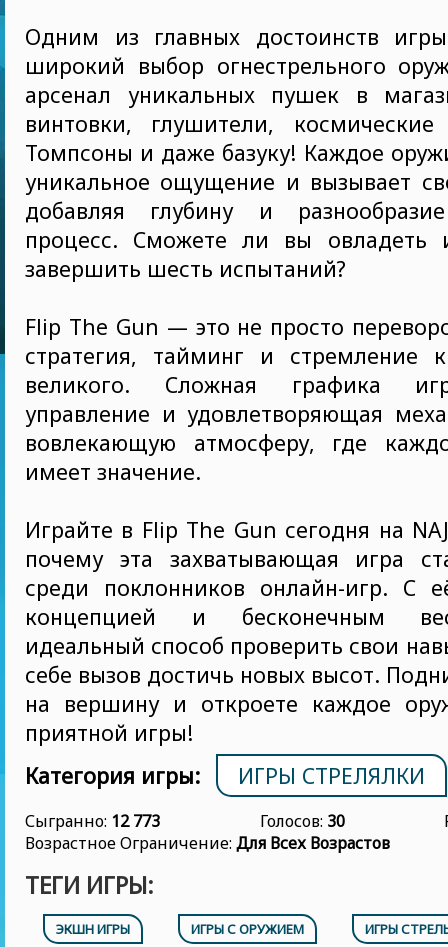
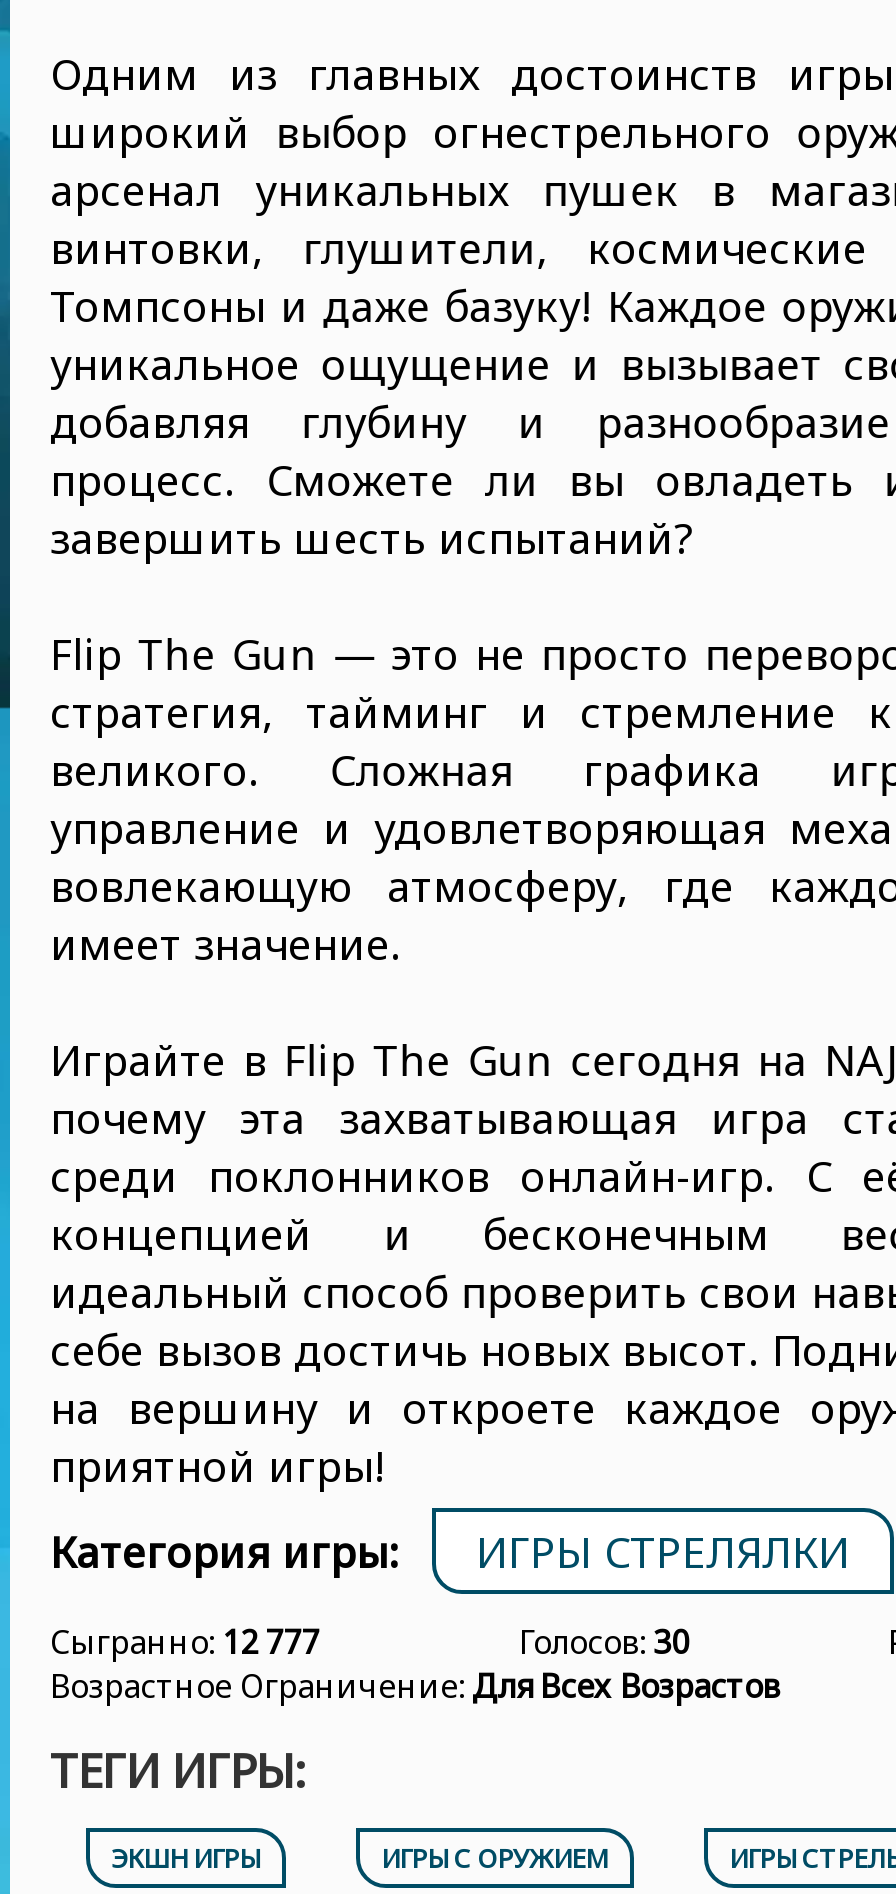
[25,810,160,832] Сыгранно: 12 773 -> [50,1620,320,1664] Сыгранно: 12 777

